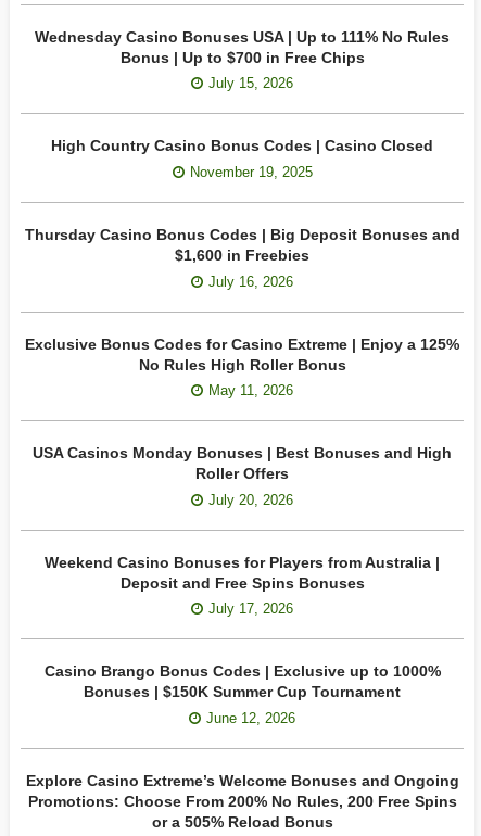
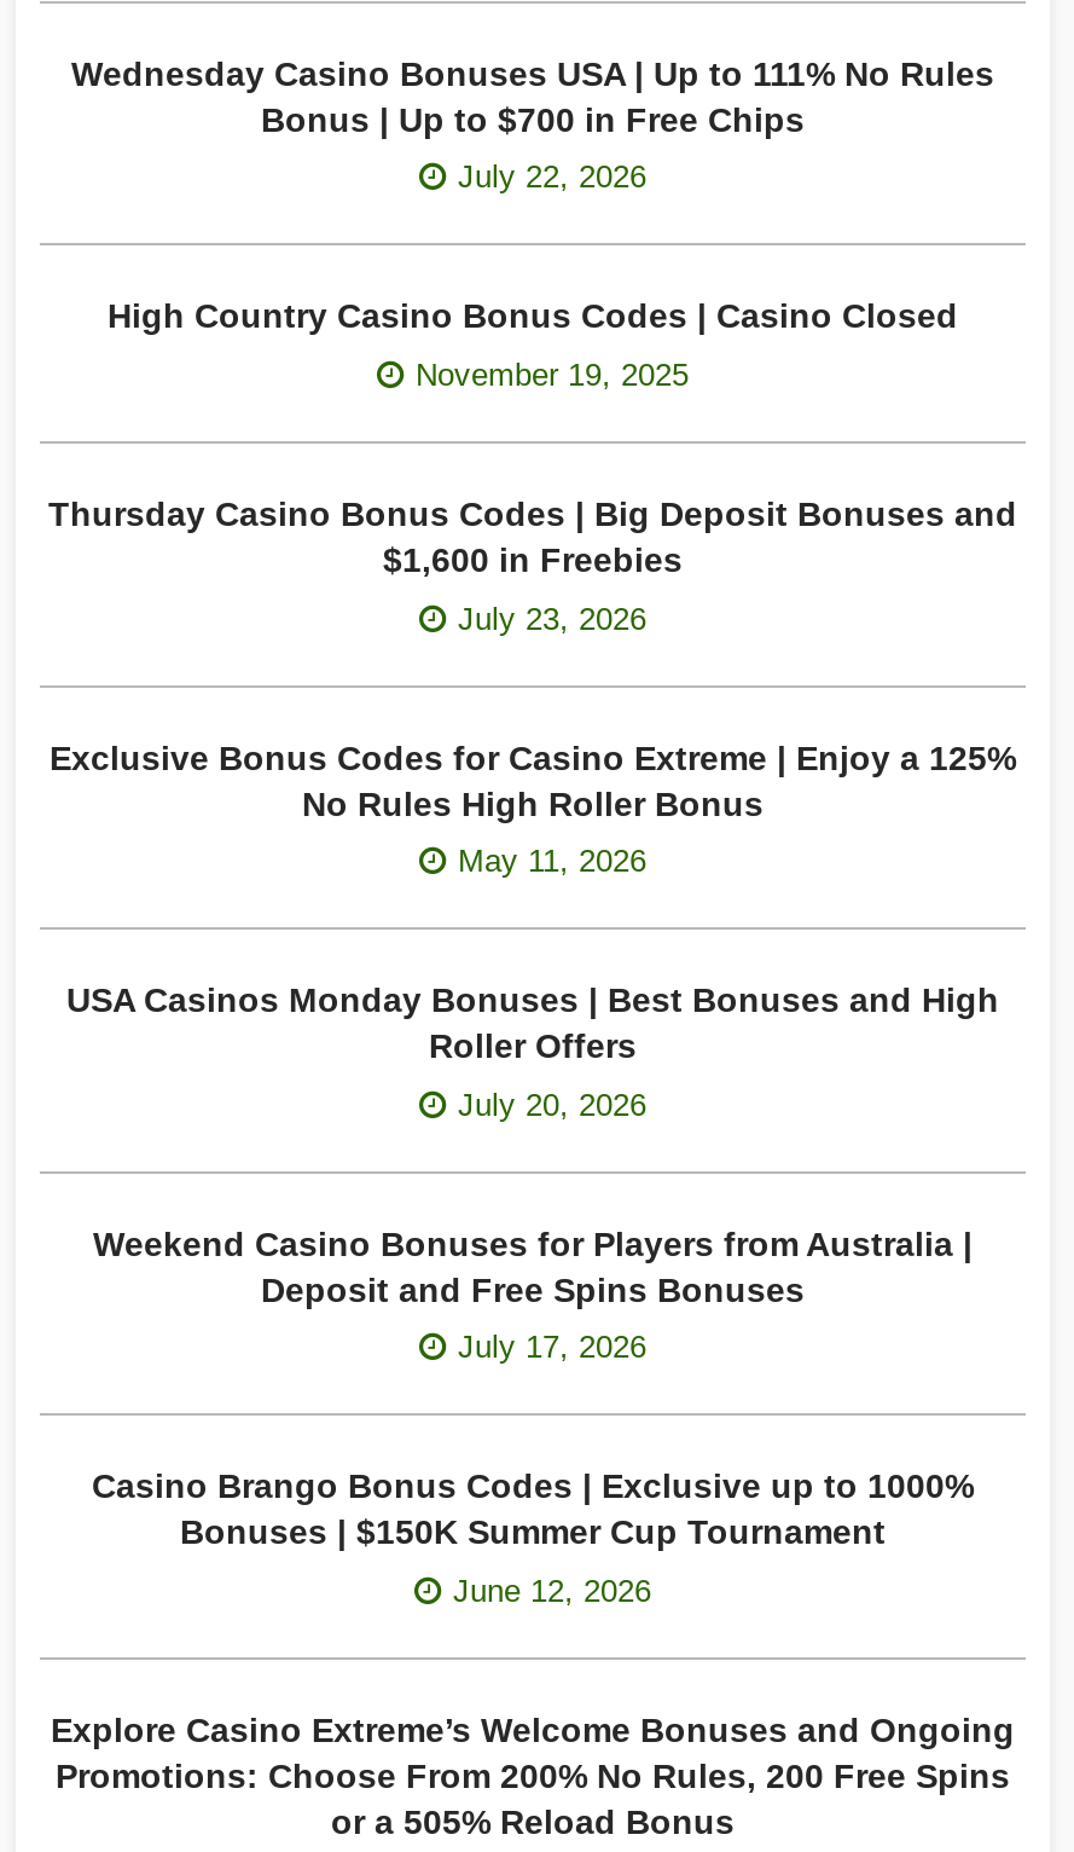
[208,75,293,92] July 15, 2026 -> [458,159,646,196] July 22, 2026
[208,273,293,289] July 16, 2026 -> [458,600,646,636] July 23, 2026

